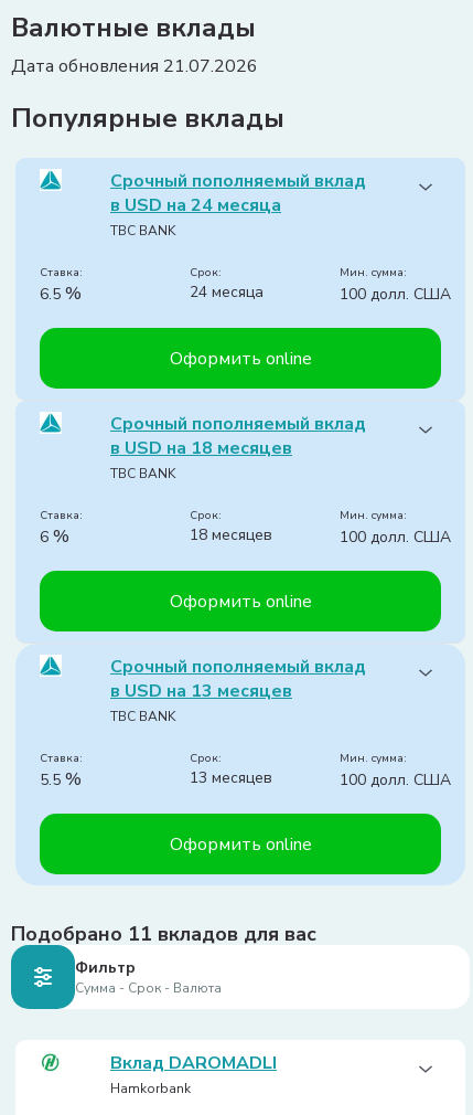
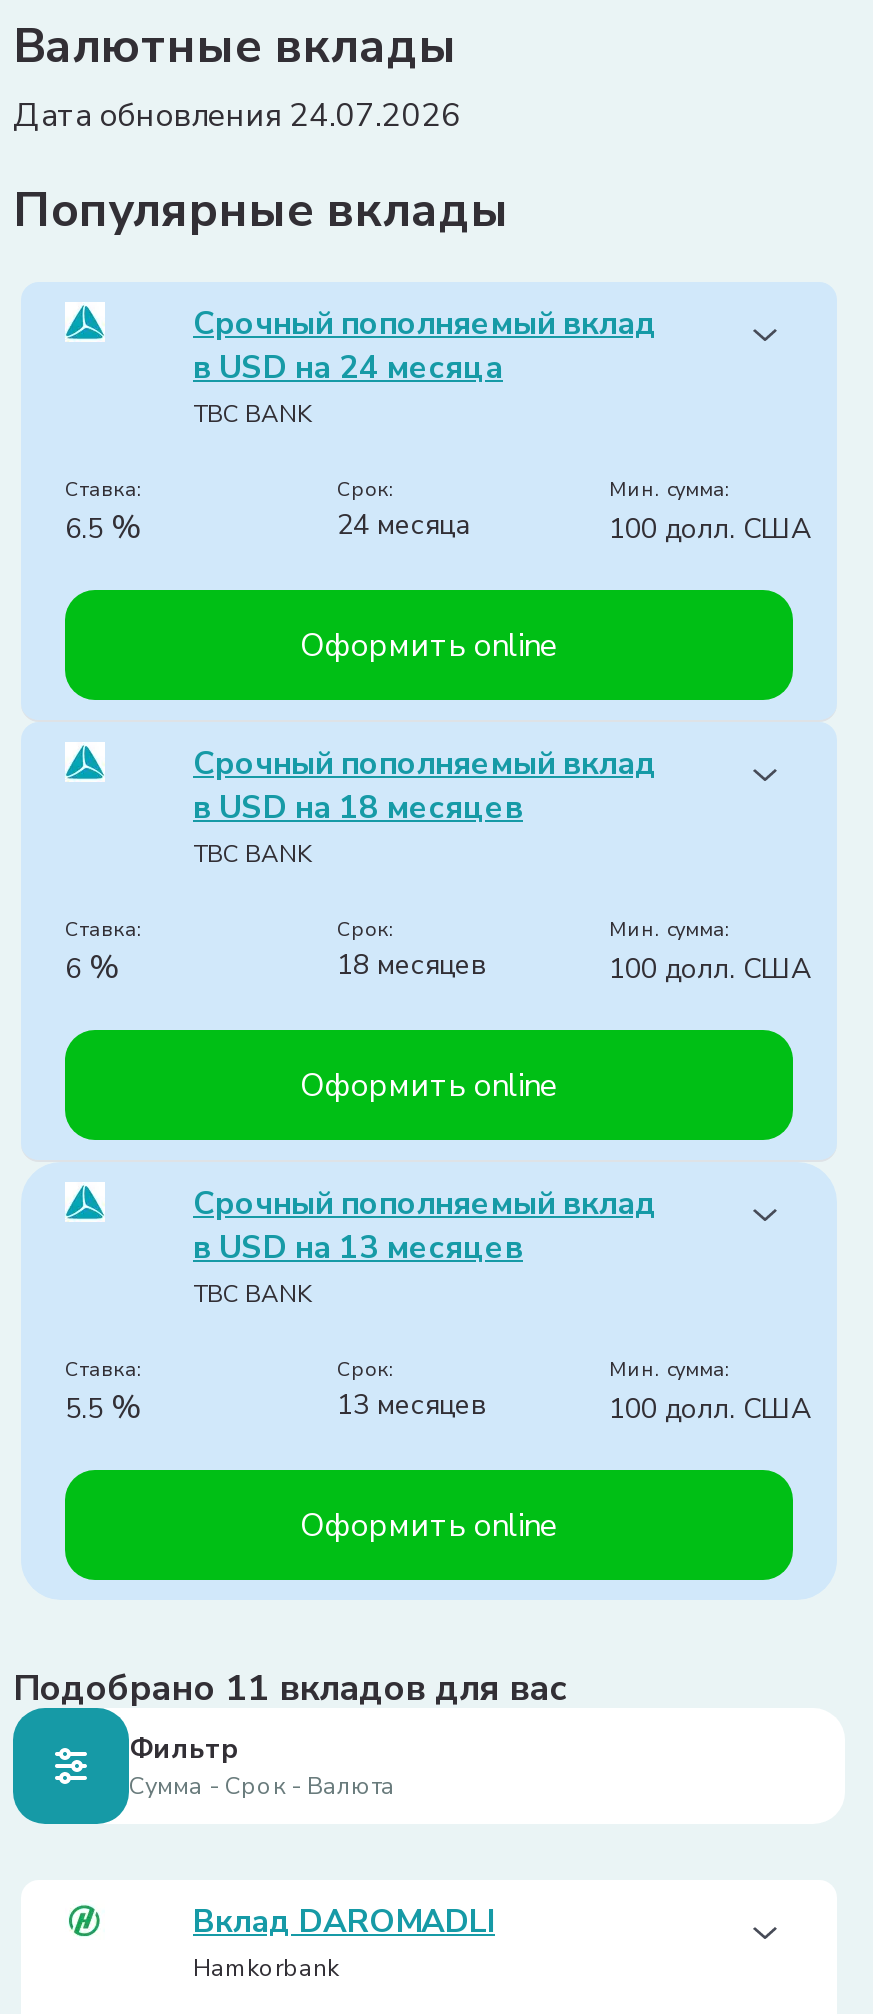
[11,54,258,78] Дата обновления 21.07.2026 -> [13,94,461,138] Дата обновления 24.07.2026

